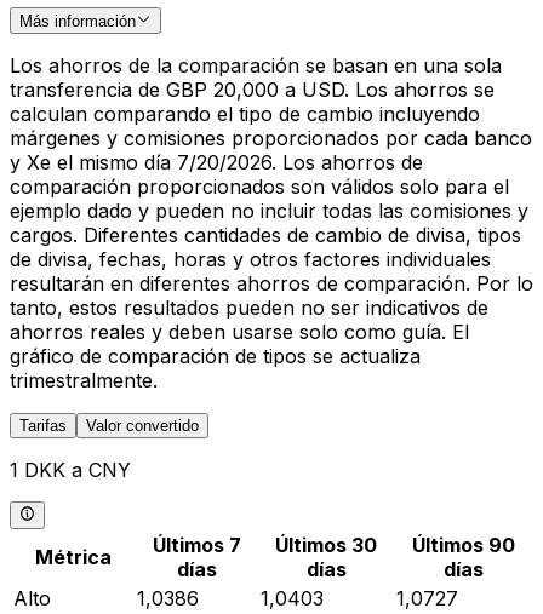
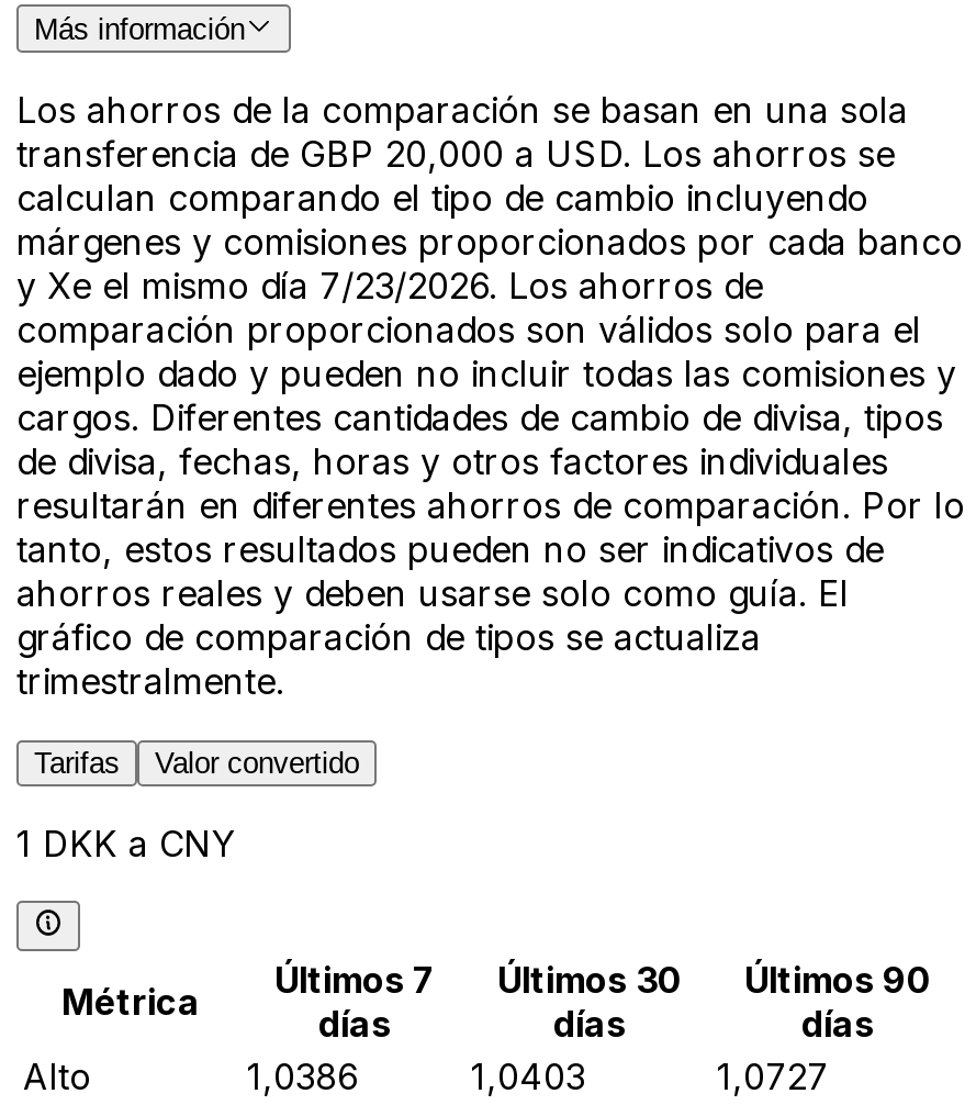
[10,151,423,175] y Xe el mismo día 7/20/2026. Los ahorros de -> [16,264,763,308] y Xe el mismo día 7/23/2026. Los ahorros de

